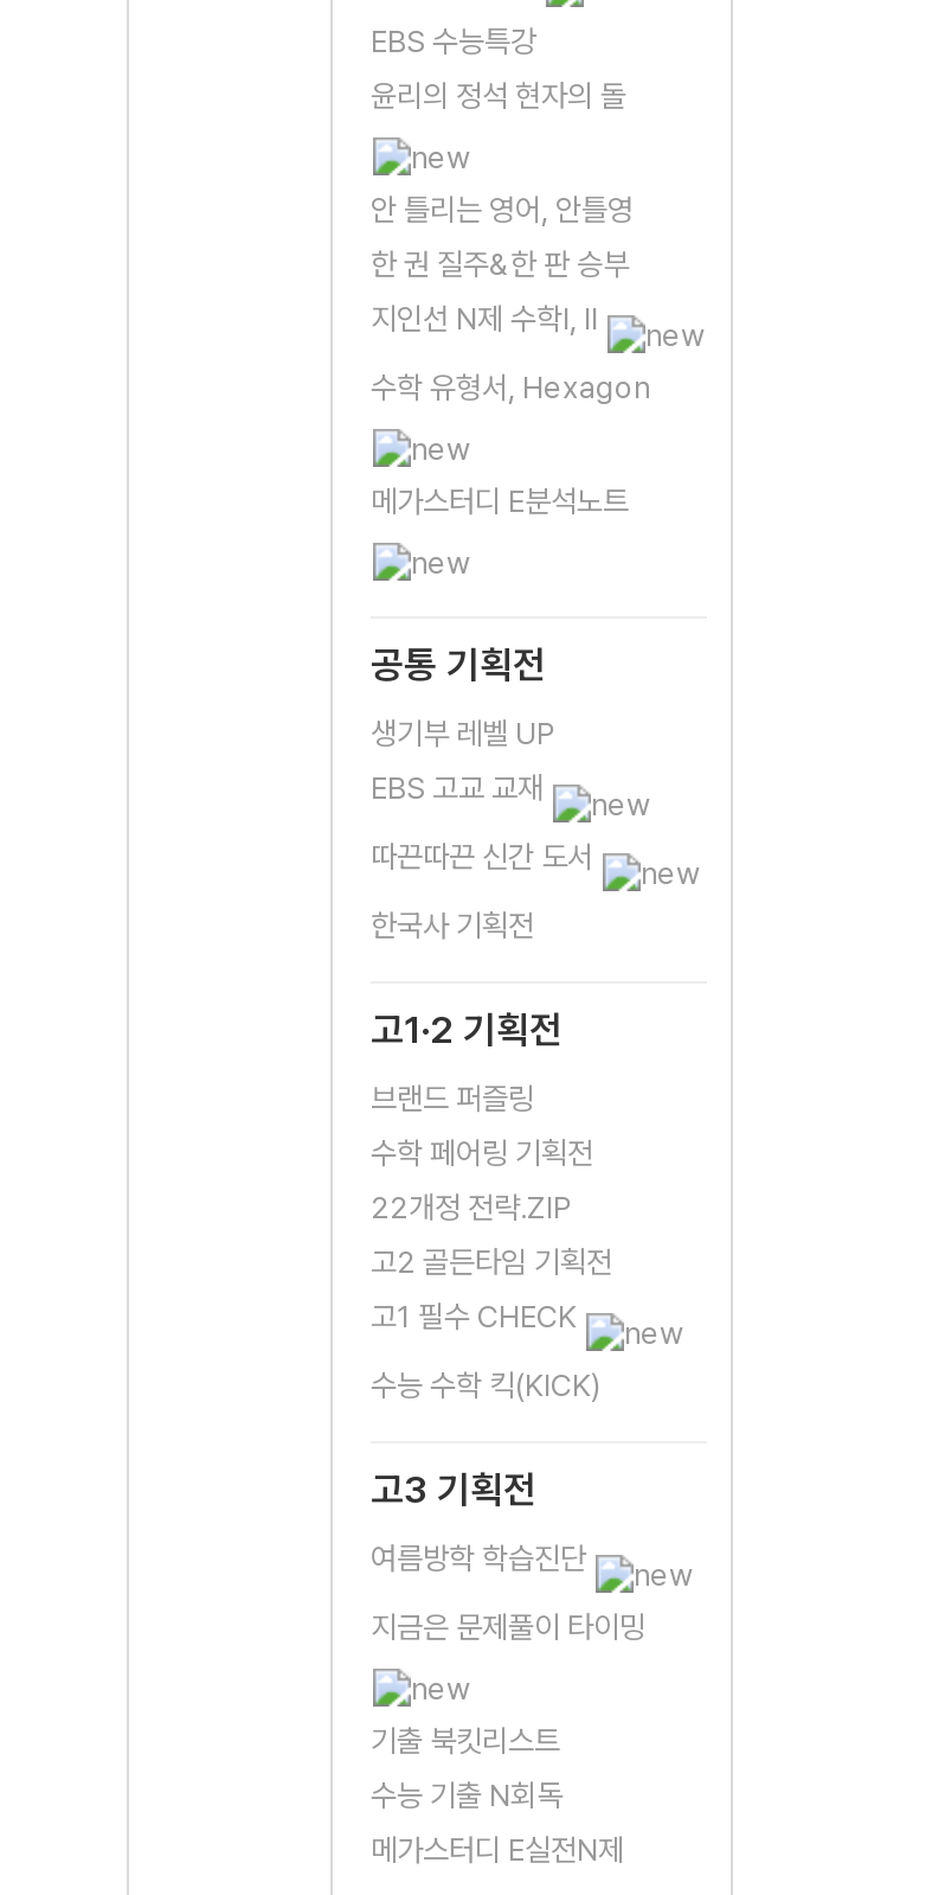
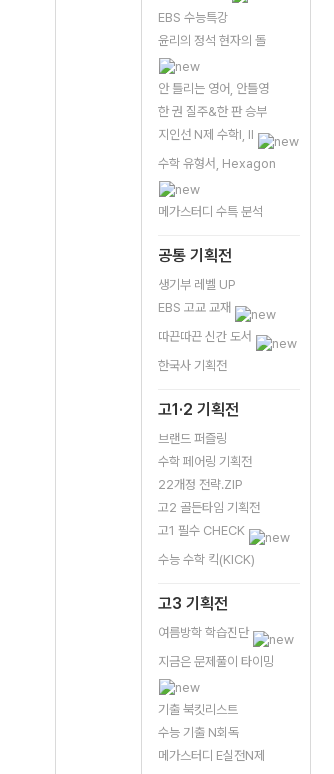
[371,484,629,519] 메가스터디 E분석노트 -> [158,204,263,219] 메가스터디 수특 분석

